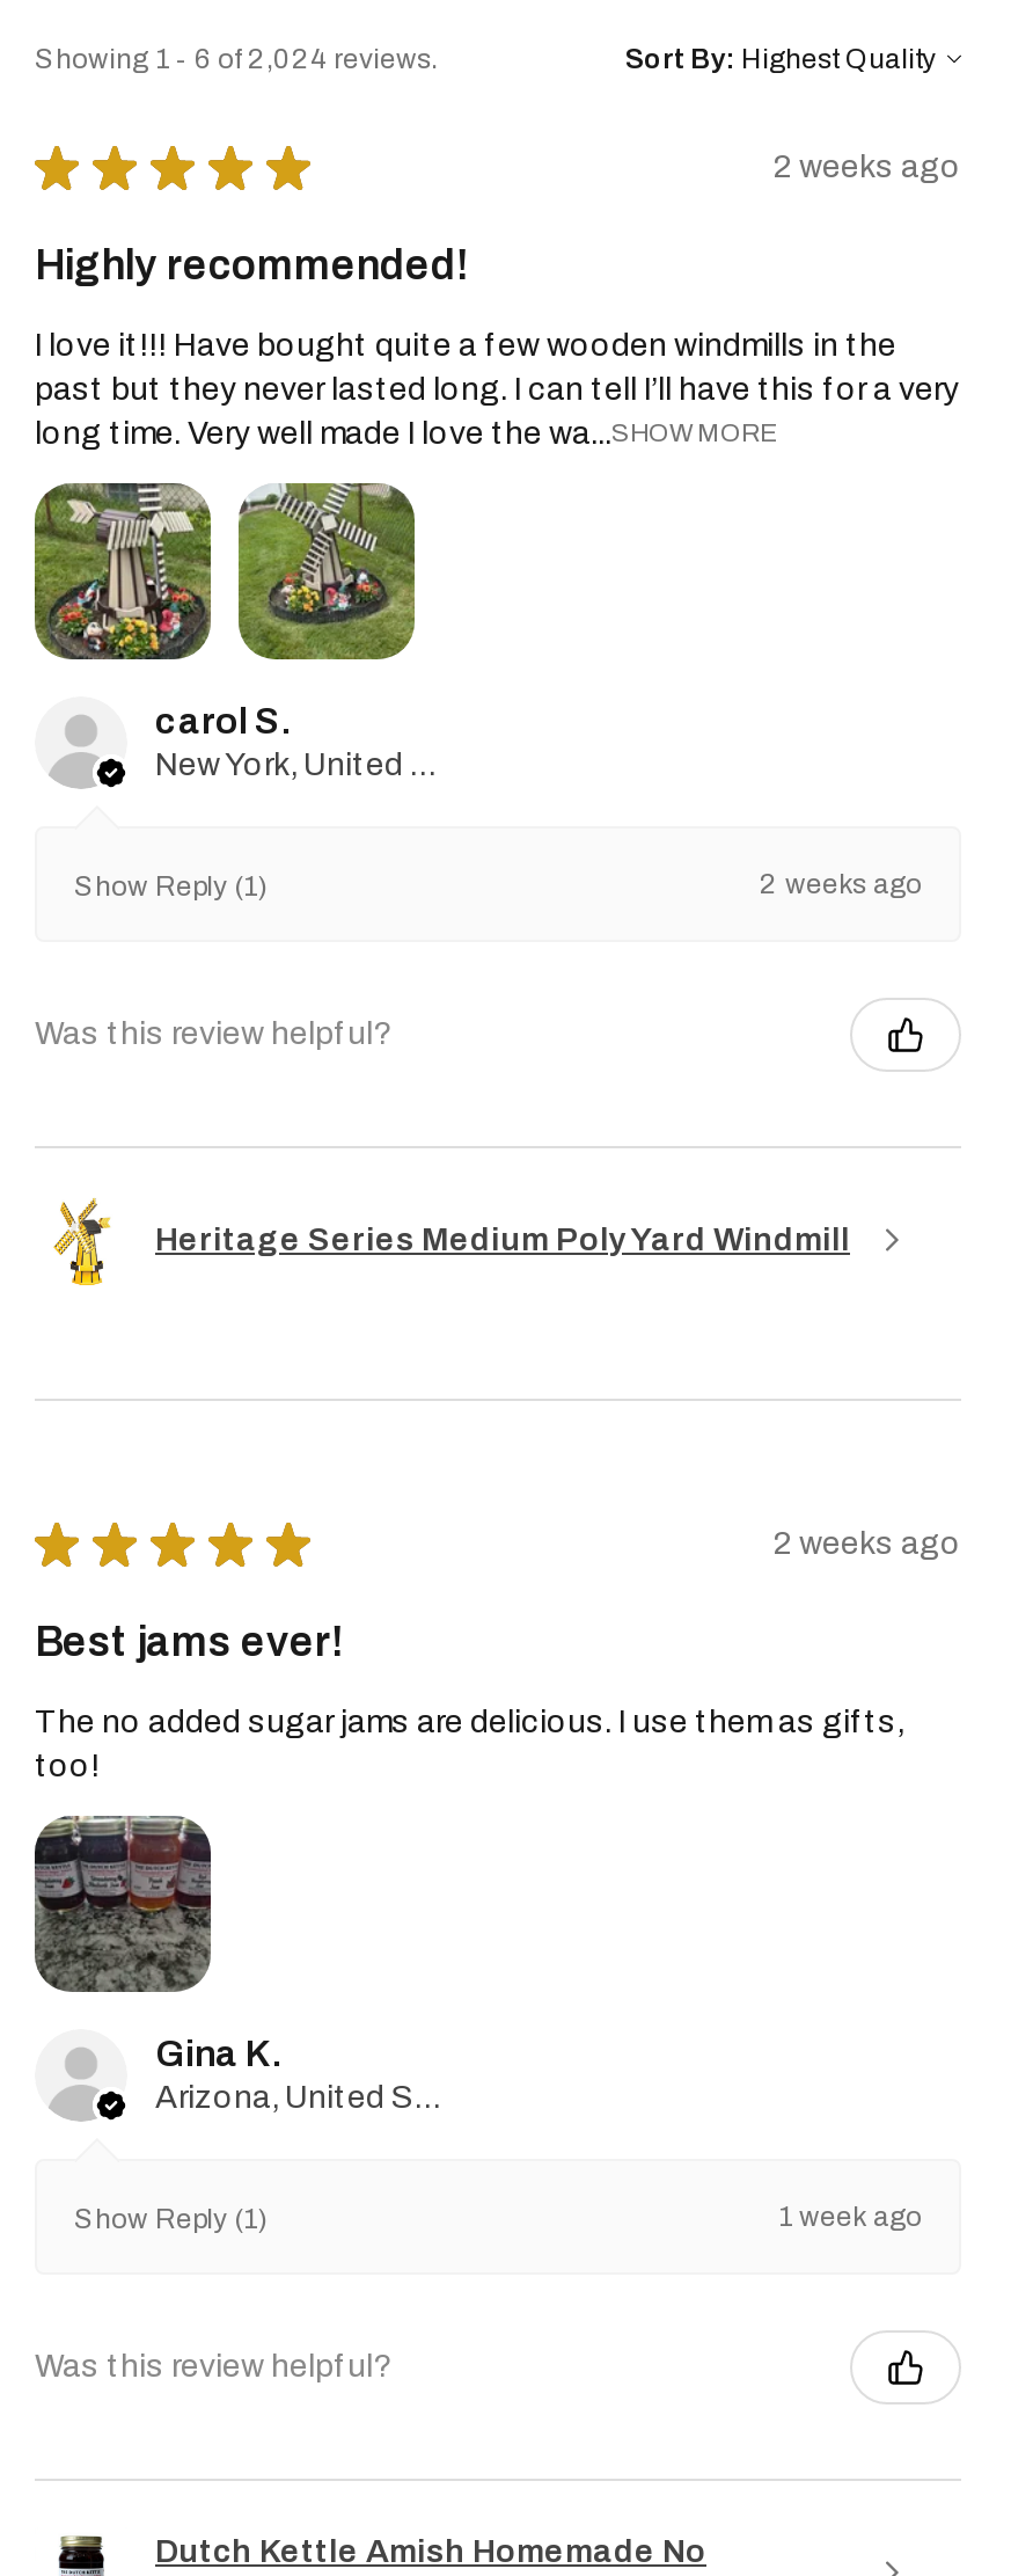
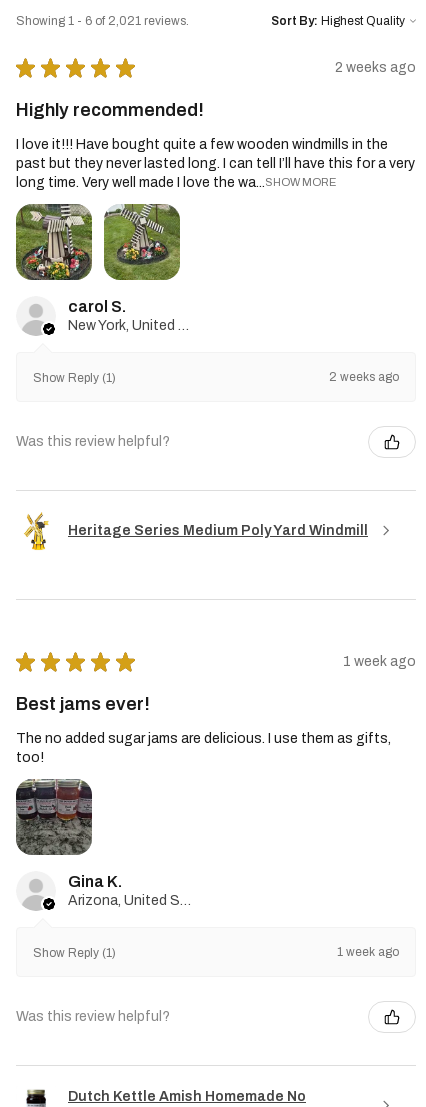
[35,42,438,74] Showing 1 - 6 of 2,024 reviews. -> [16,14,189,28] Showing 1 - 6 of 2,021 reviews.
[774,1526,961,1561] 2 weeks ago -> [343,654,416,669] 1 week ago

